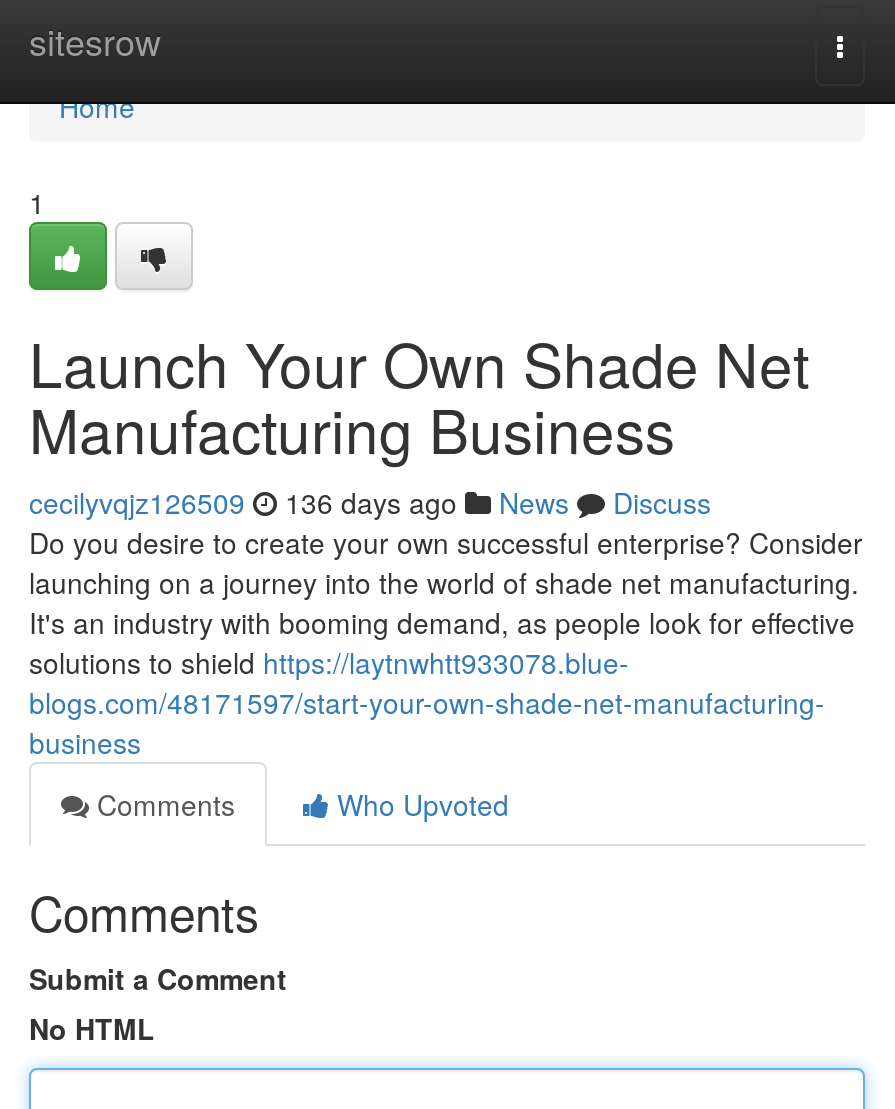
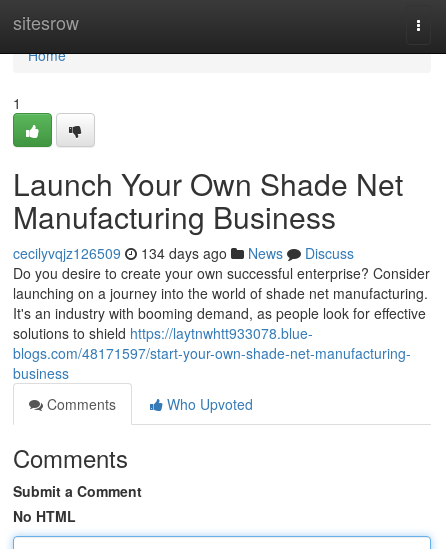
[29,482,711,522] cecilyvqjz126509 136 days ago News Discuss -> [13,243,354,263] cecilyvqjz126509 134 days ago News Discuss

